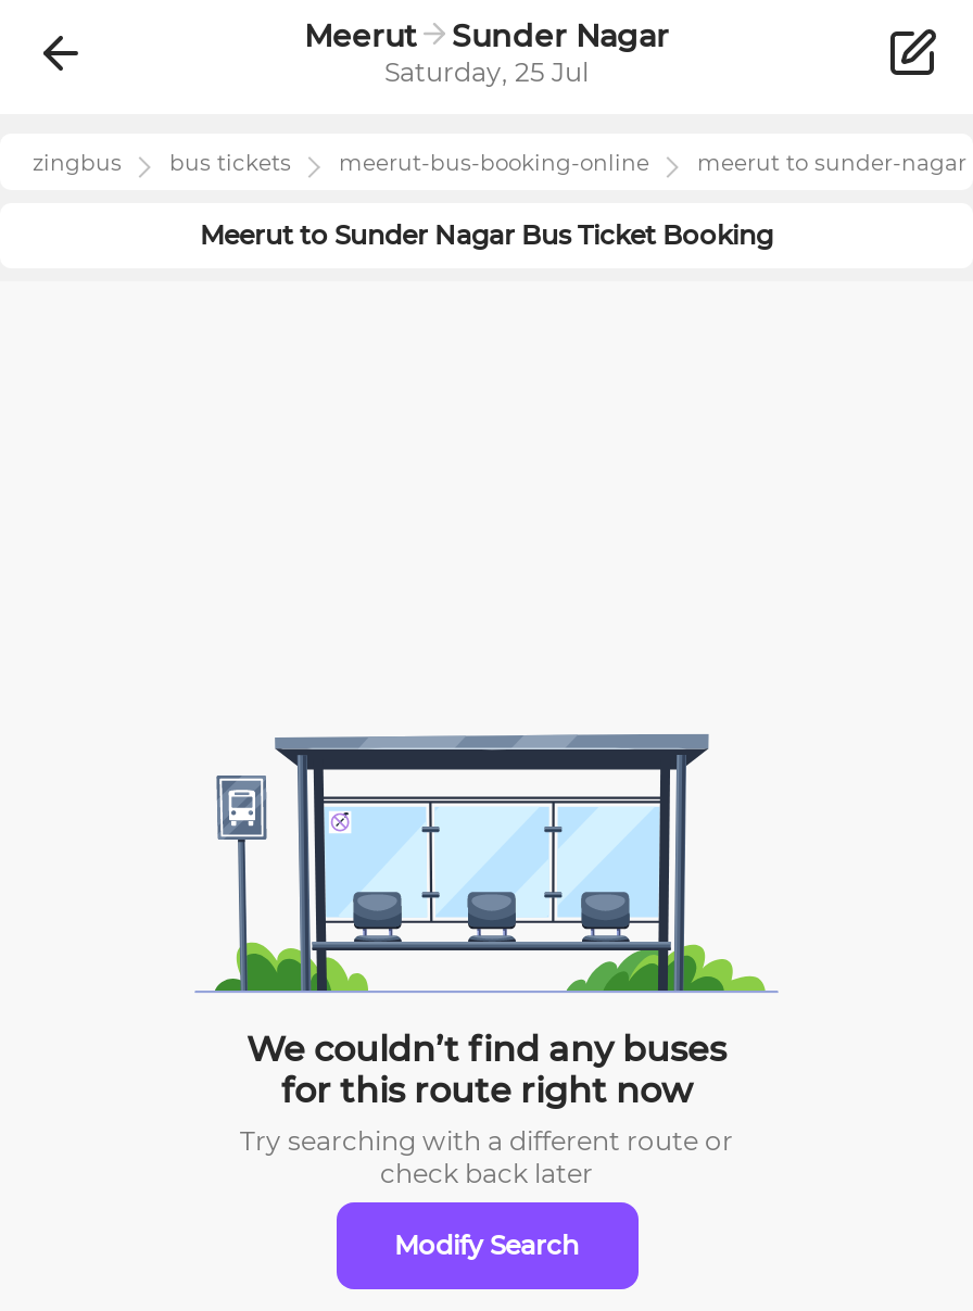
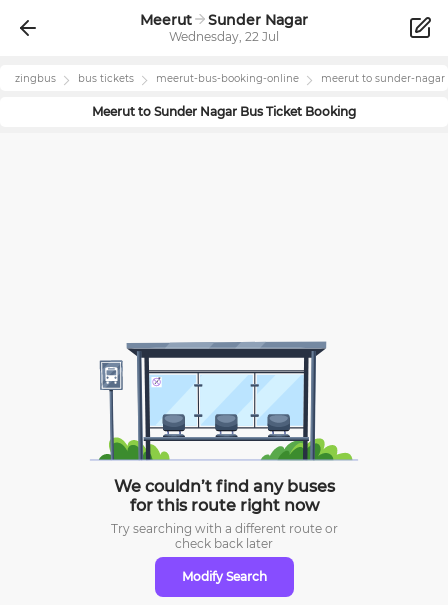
[384,55,589,88] Saturday, 25 Jul -> [169,29,279,44] Wednesday, 22 Jul

